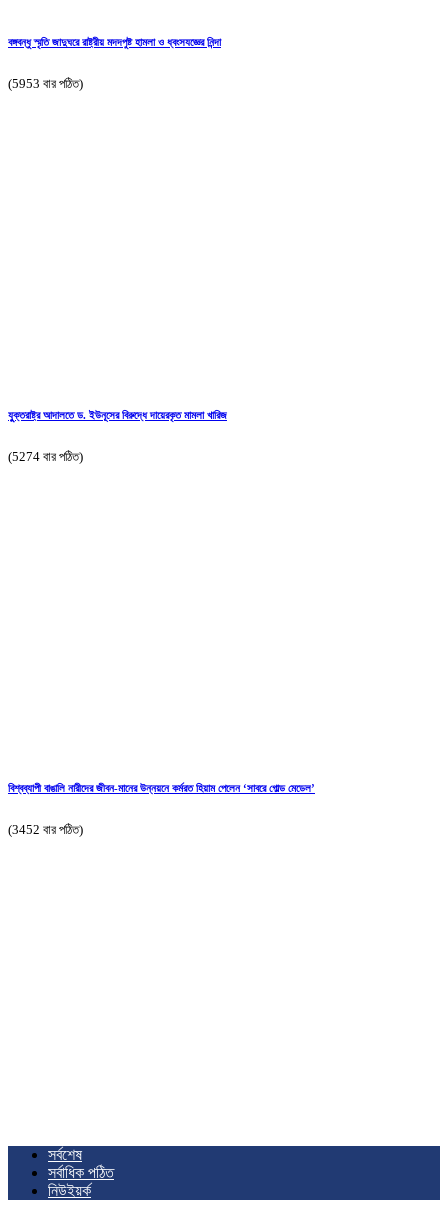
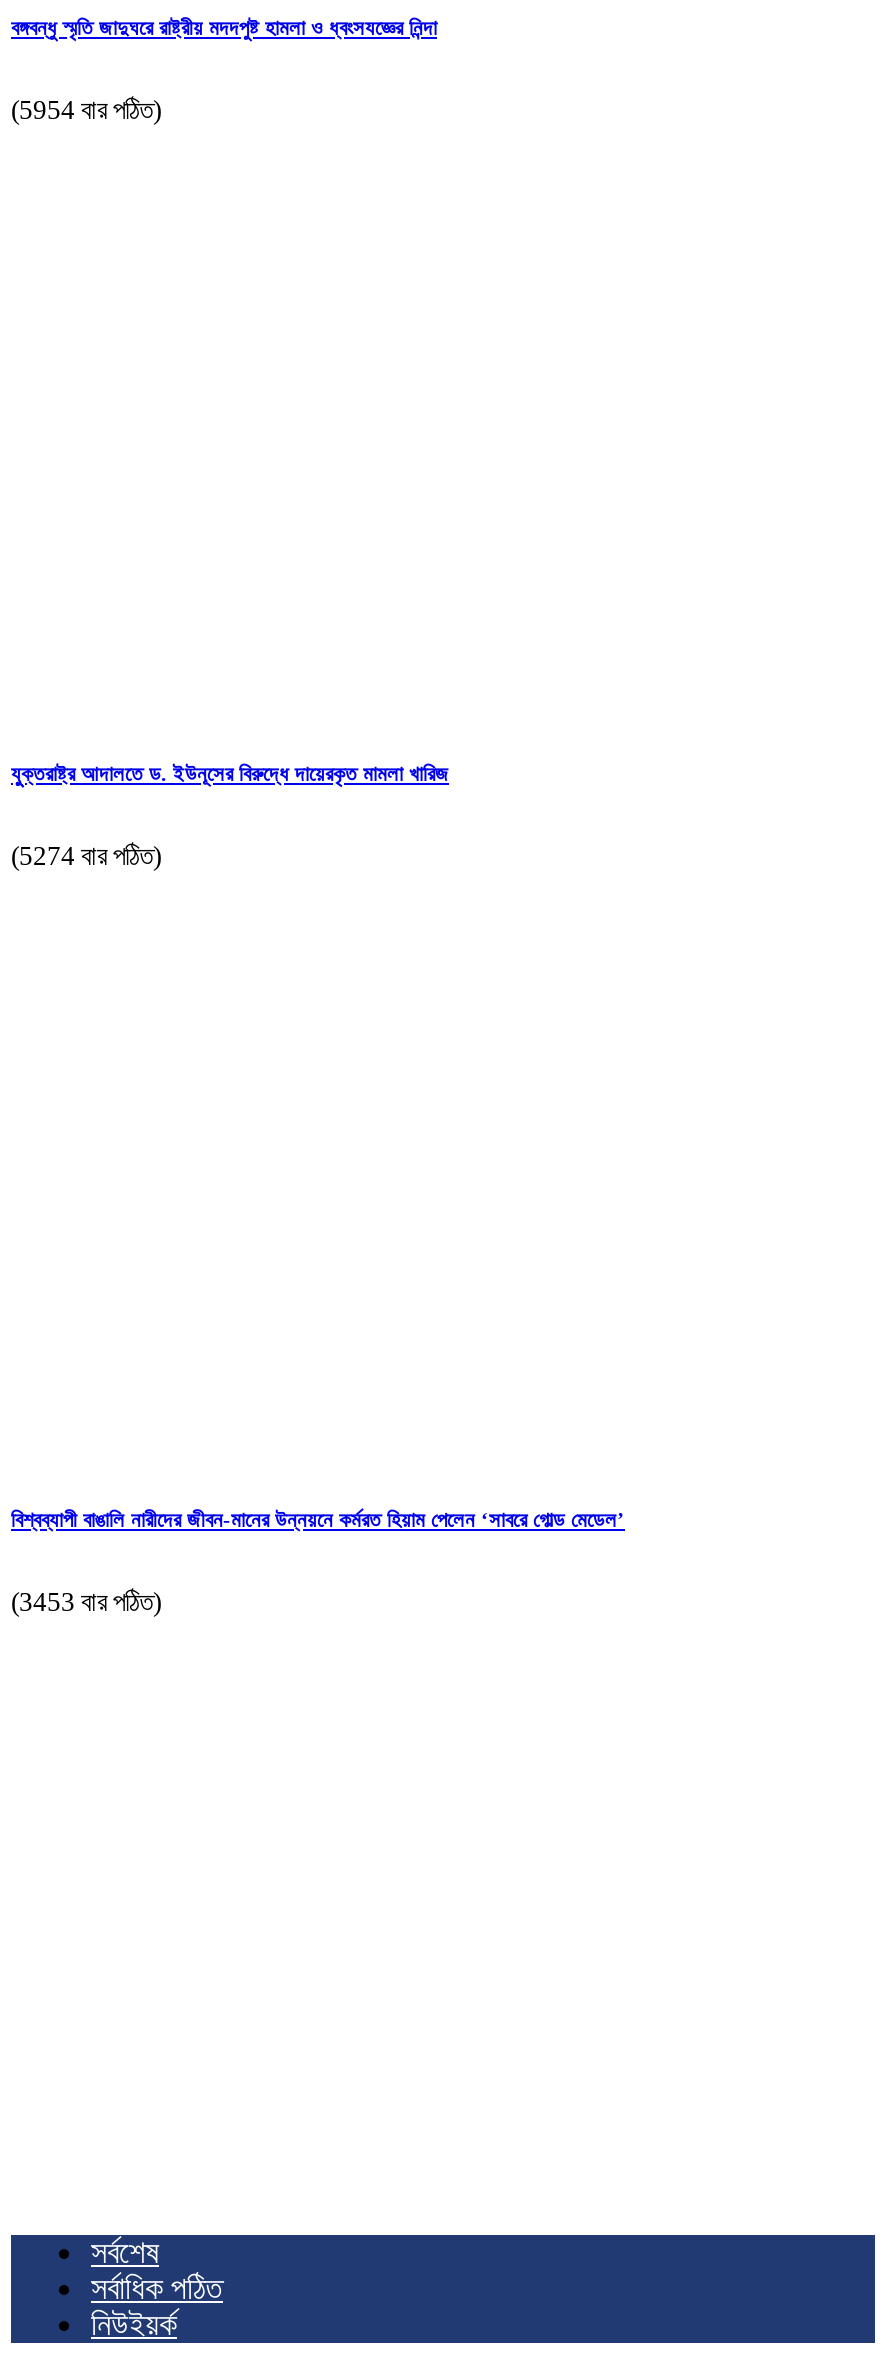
[8,76,83,91] (5953 বার পঠিত) -> [11,95,161,125] (5954 বার পঠিত)
[8,822,83,837] (3452 বার পঠিত) -> [11,1586,161,1616] (3453 বার পঠিত)

